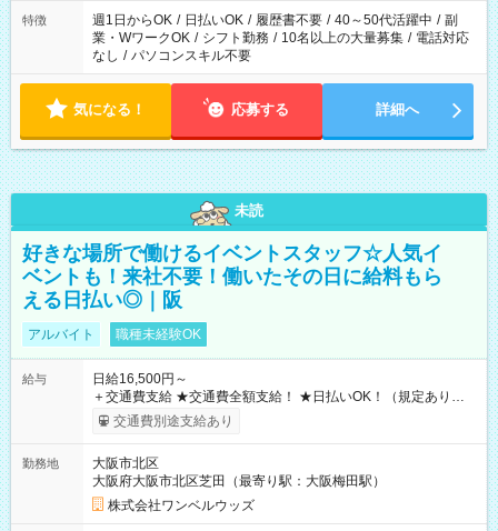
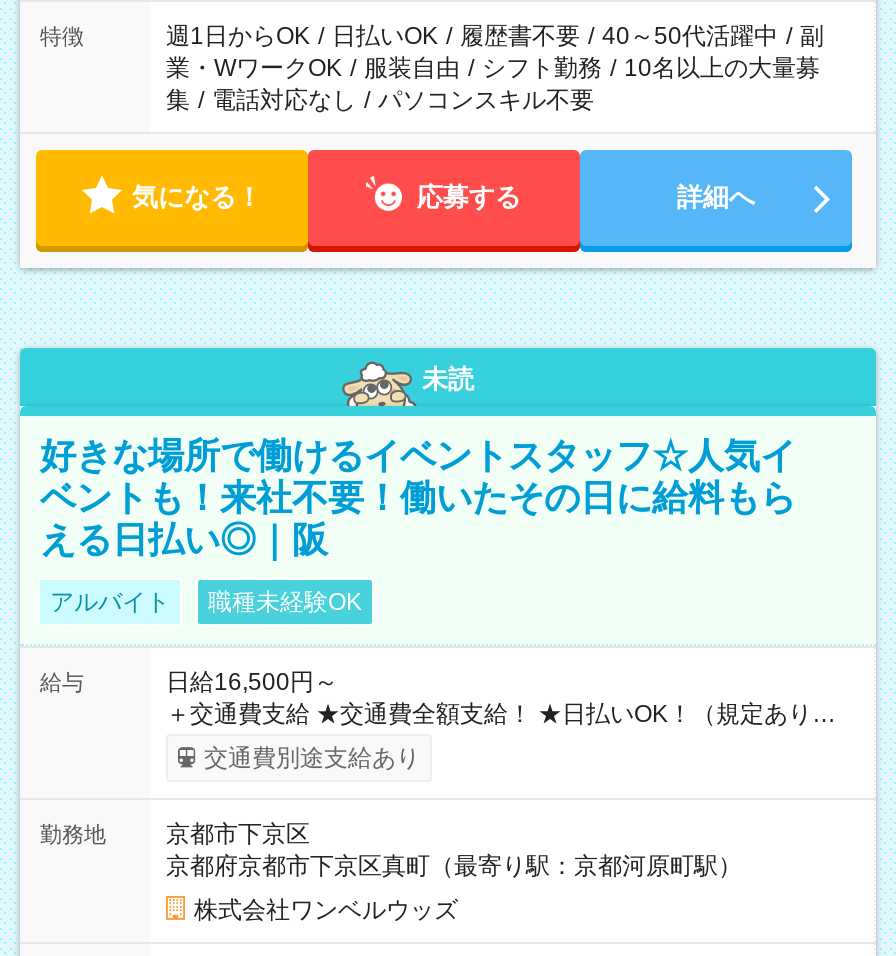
[92,30,469,63] 業・WワークOK / シフト勤務 / 10名以上の大量募集 / 電話対応 | なし / パソコンスキル不要 -> [166,54,820,114] 業・WワークOK / 服装自由 / シフト勤務 / 10名以上の大量募 | 集 / 電話対応なし / パソコンスキル不要
[92,455,386,489] 大阪市北区 | 大阪府大阪市北区芝田（最寄り駅：大阪梅田駅） -> [166,820,742,880] 京都市下京区 | 京都府京都市下京区真町（最寄り駅：京都河原町駅）

